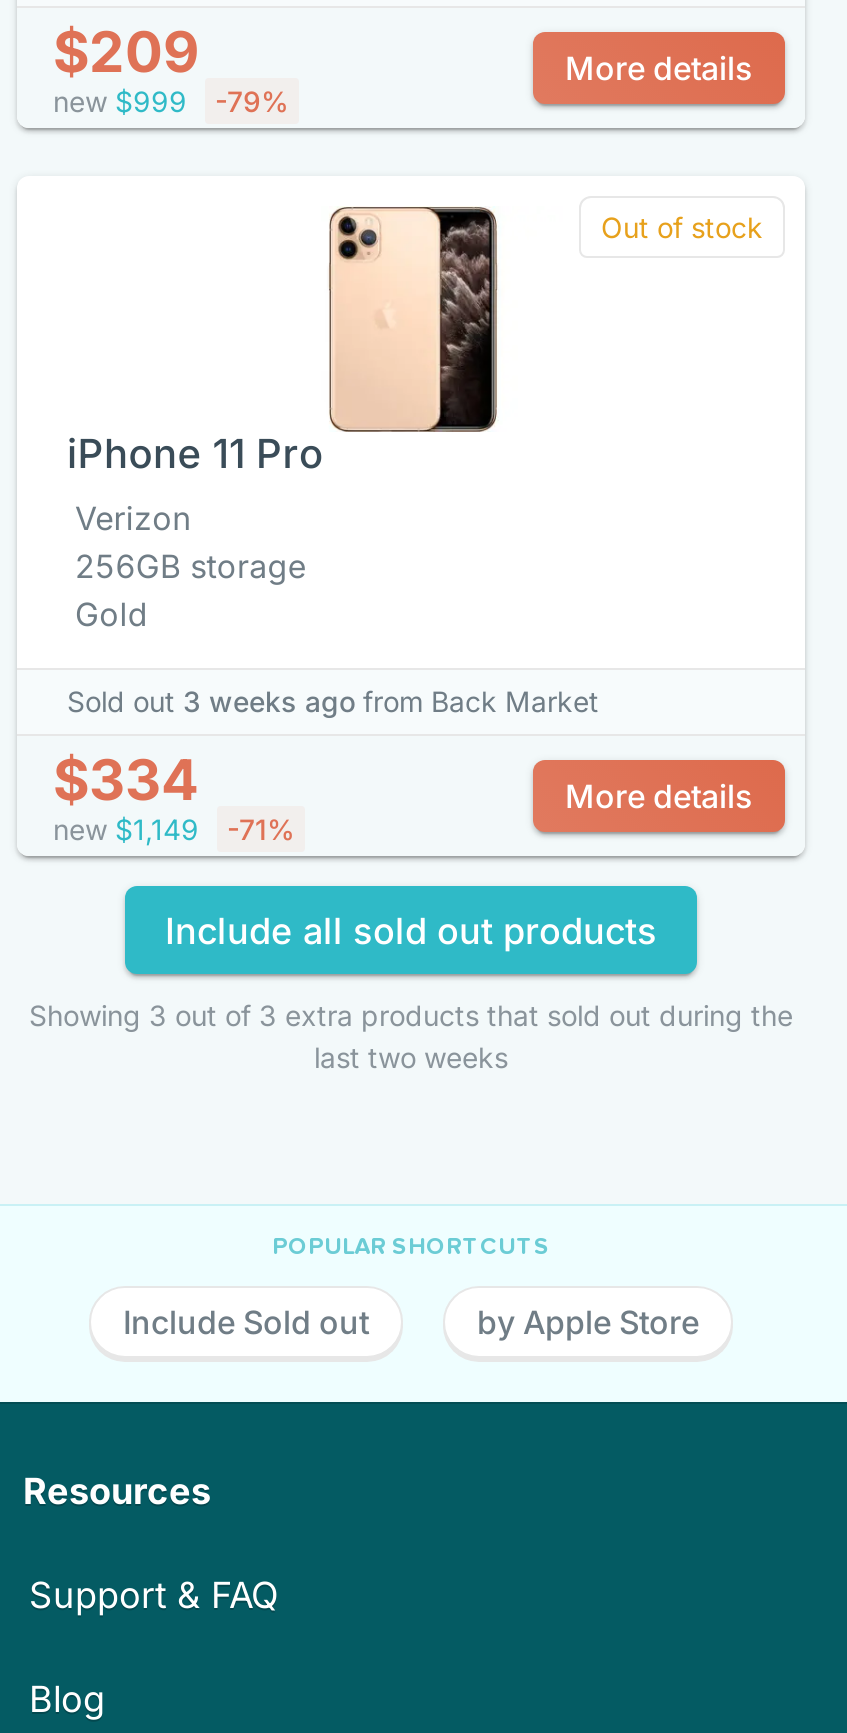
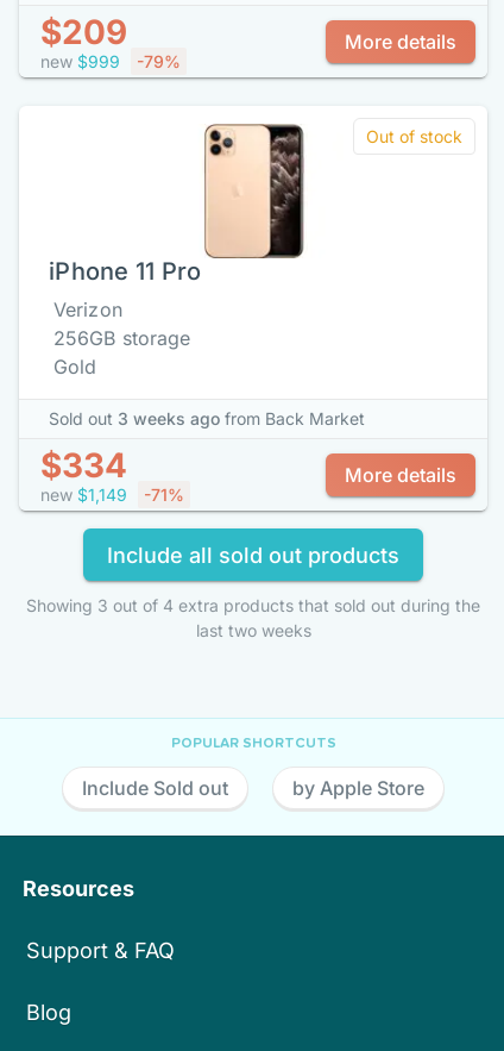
[29,998,793,1032] Showing 3 out of 3 extra products that sold out during the -> [26,595,480,615] Showing 3 out of 4 extra products that sold out during the

